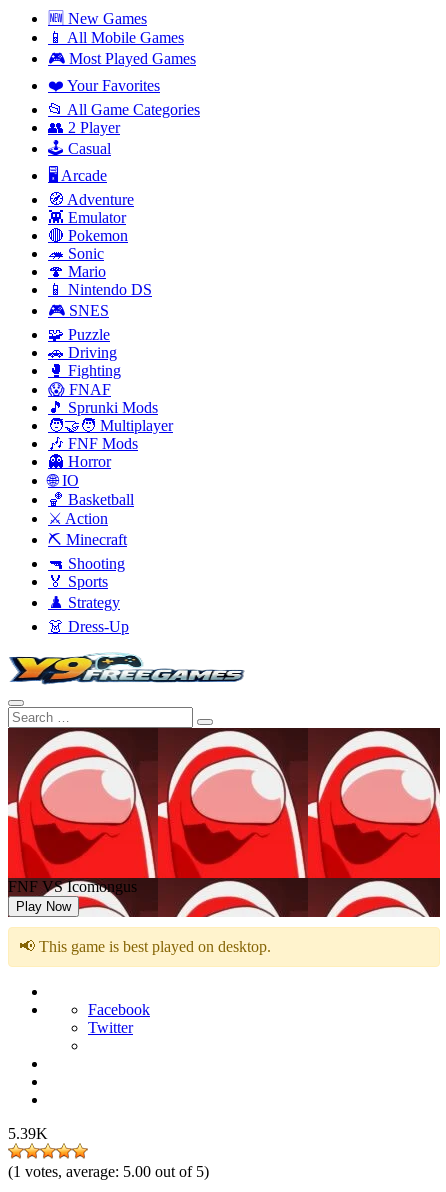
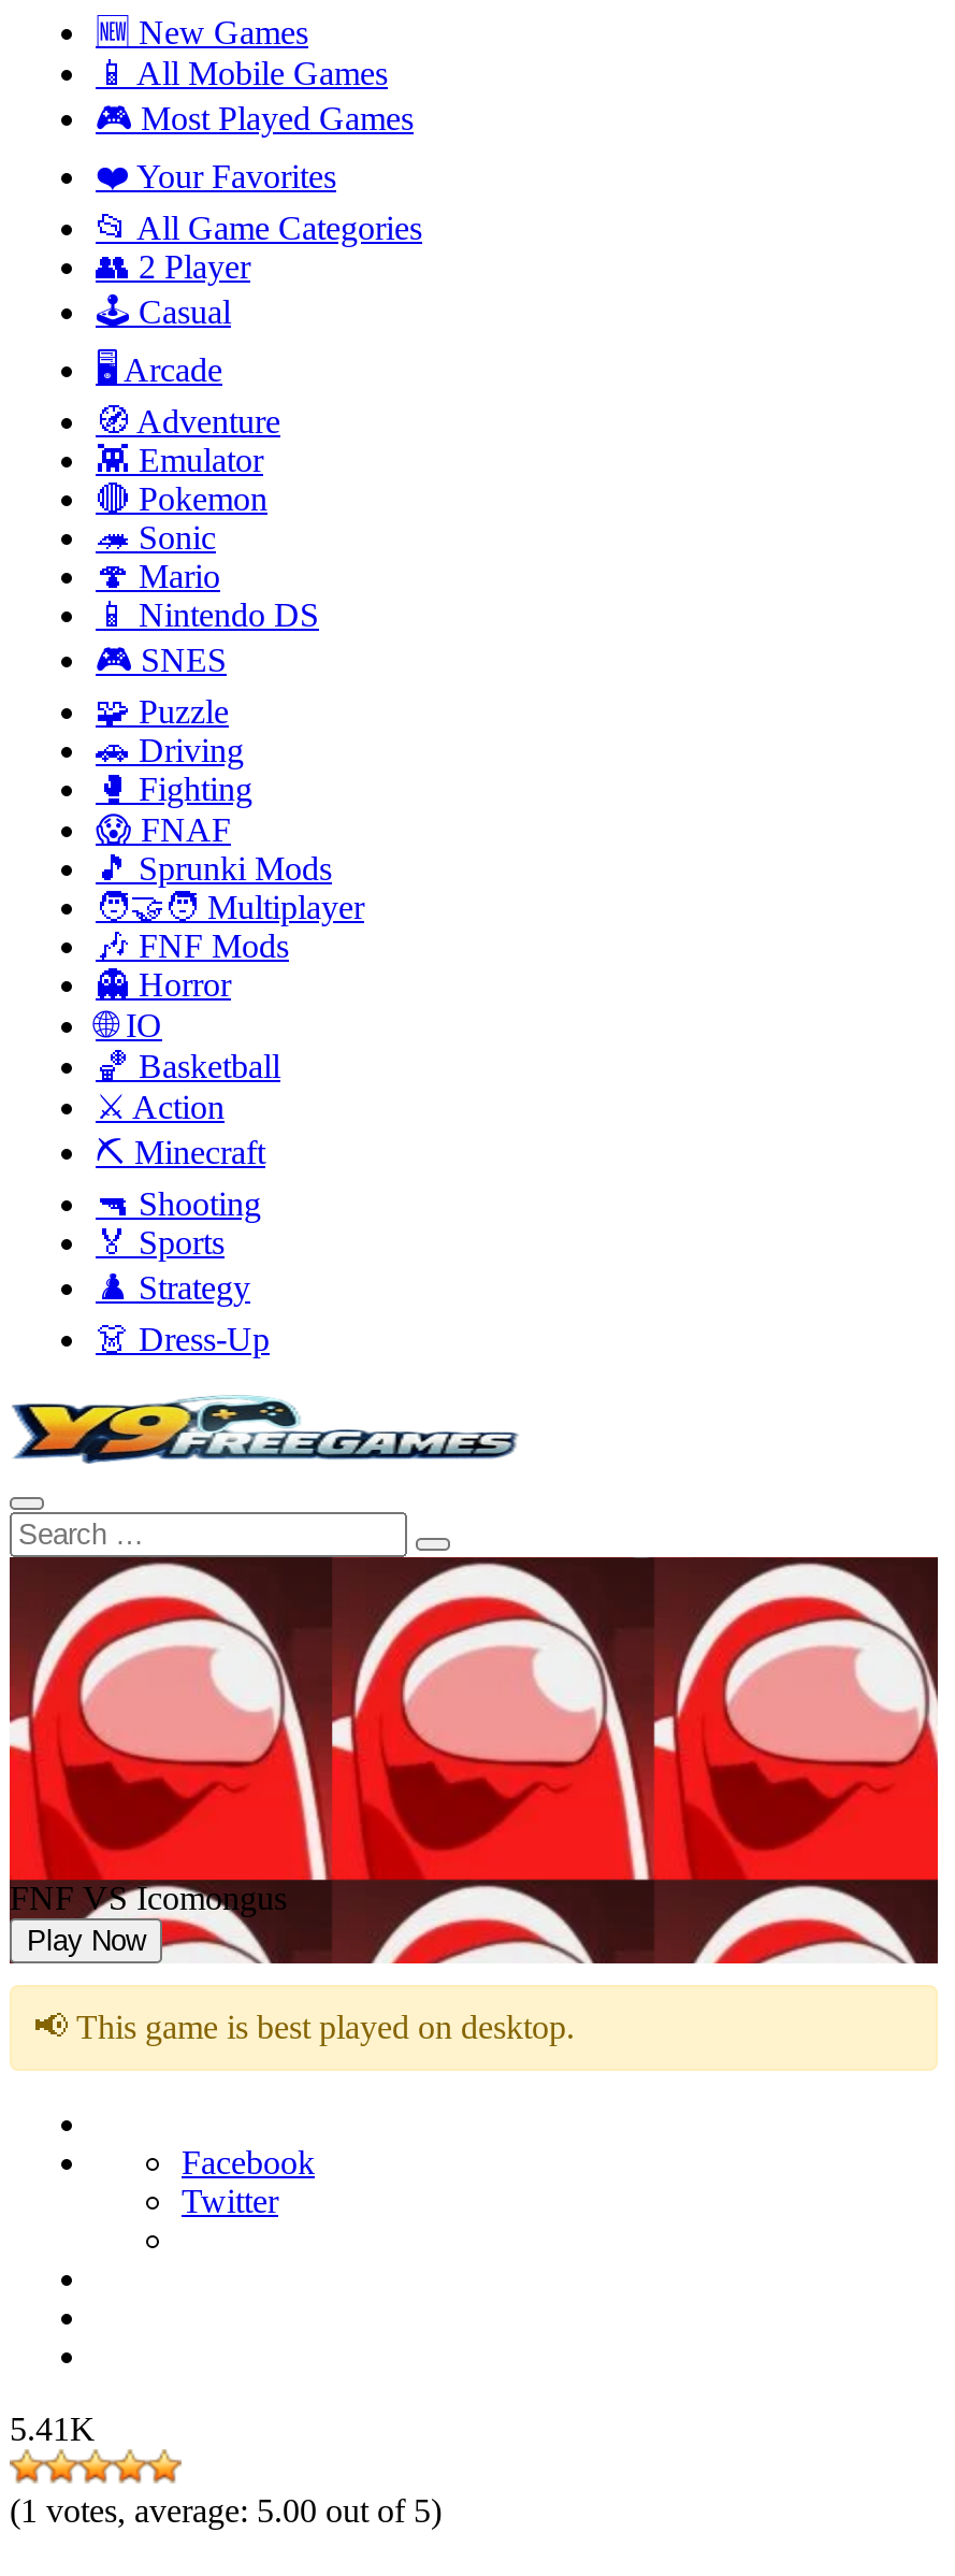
[8,1125,48,1142] 5.39K -> [10,2410,96,2447] 5.41K

